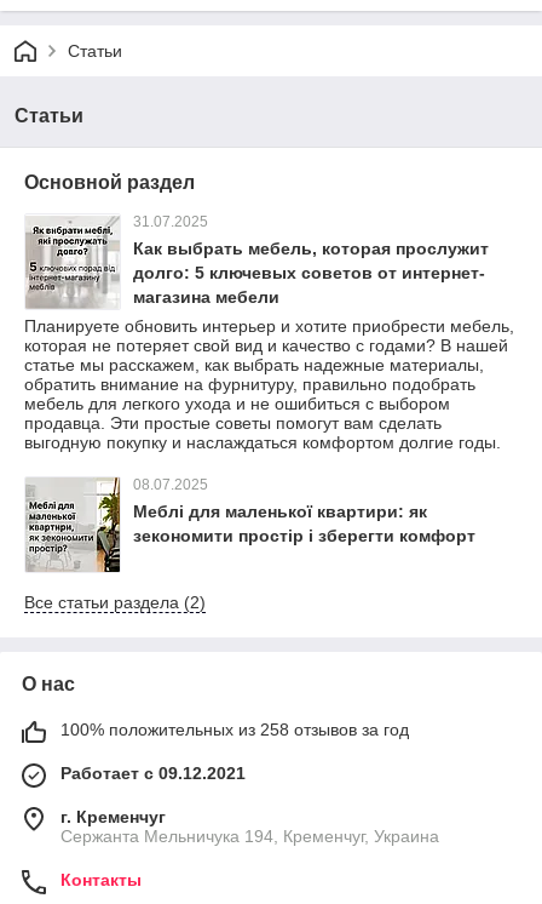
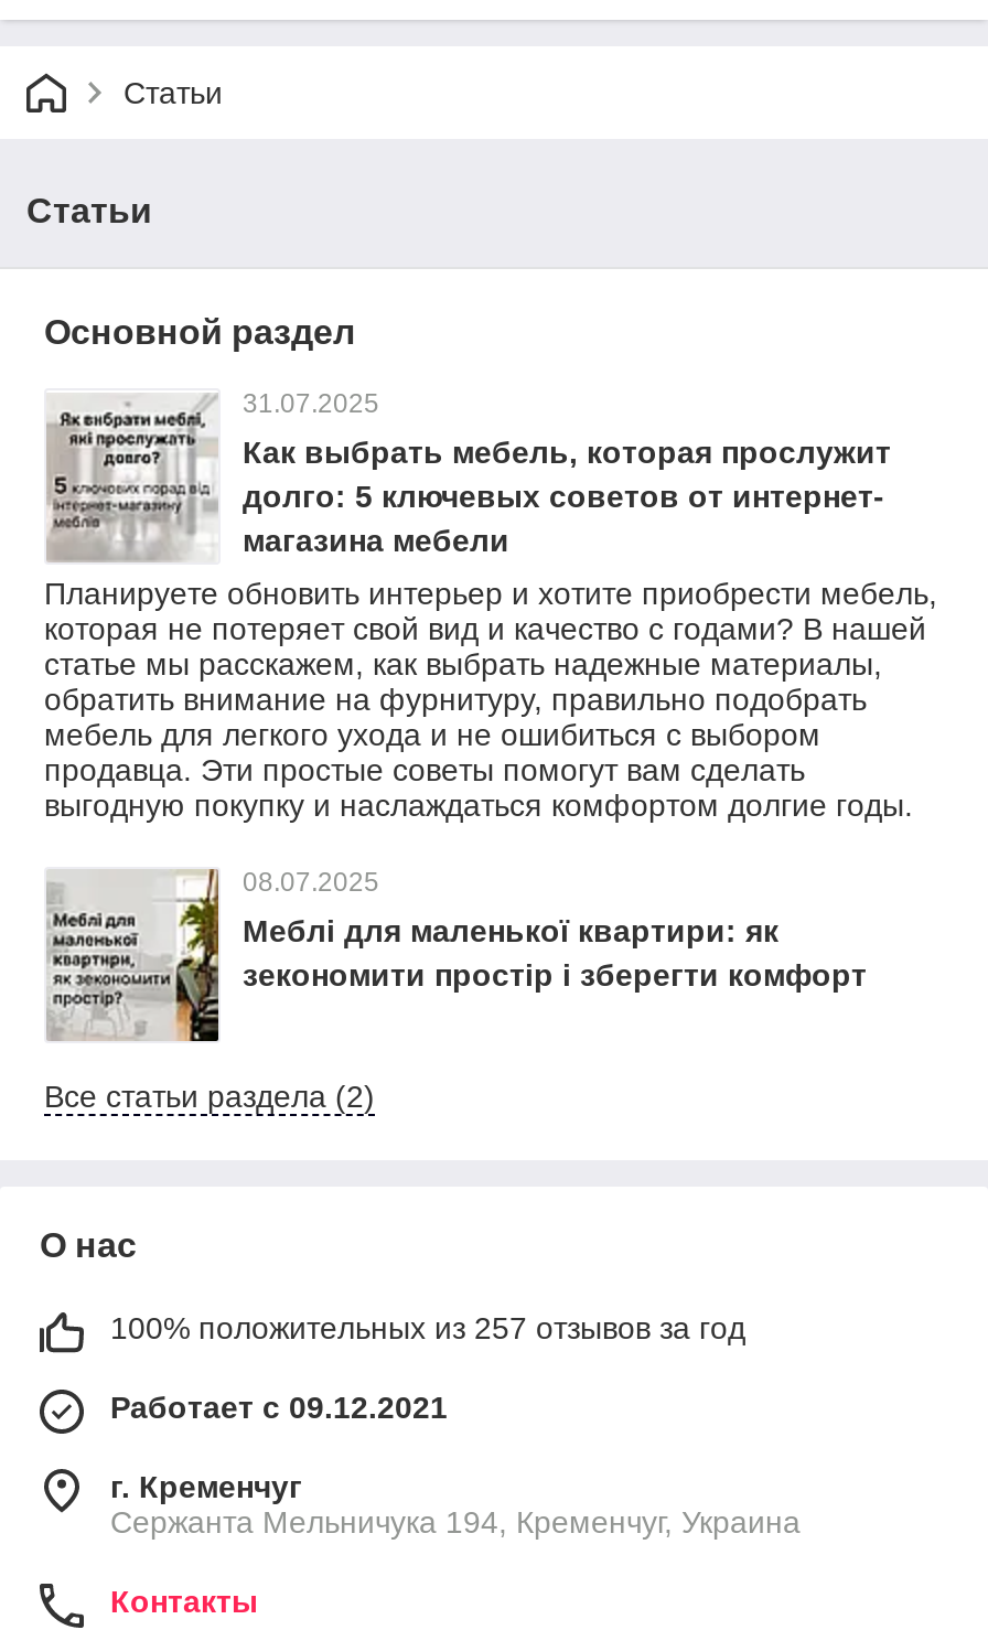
[60,720,409,739] 100% положительных из 258 отзывов за год -> [110,1310,745,1345] 100% положительных из 257 отзывов за год

